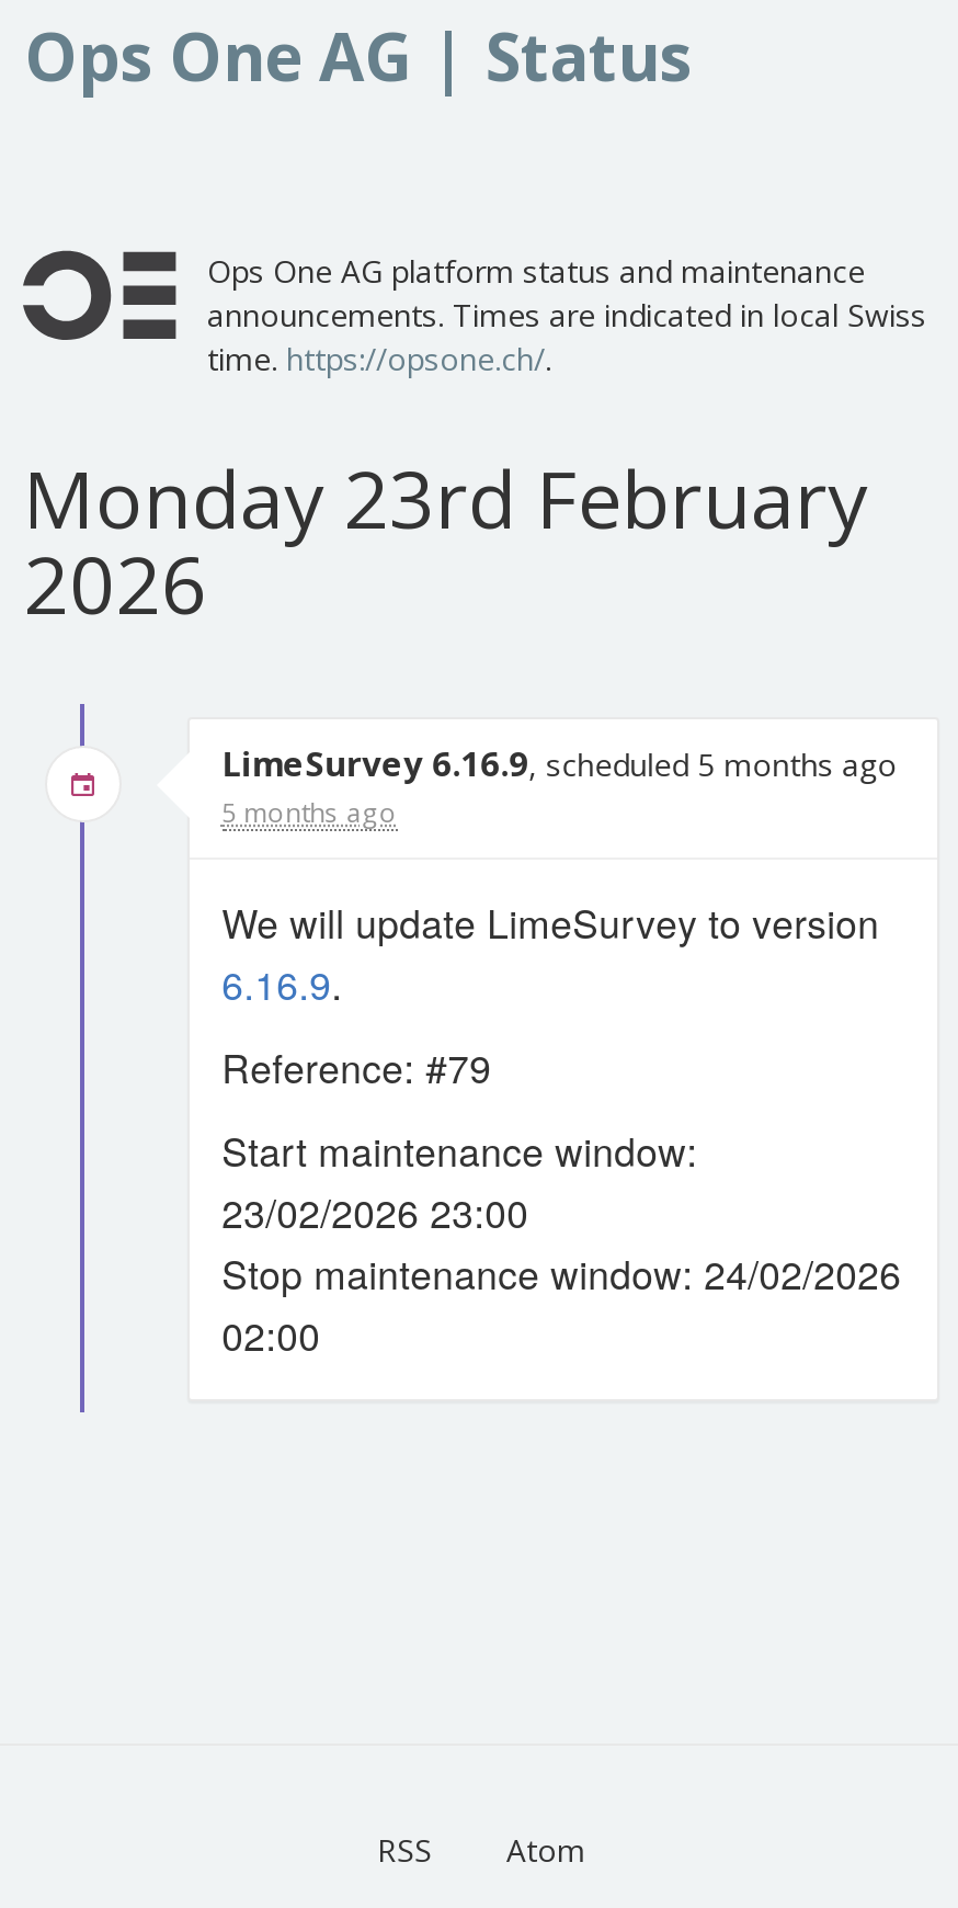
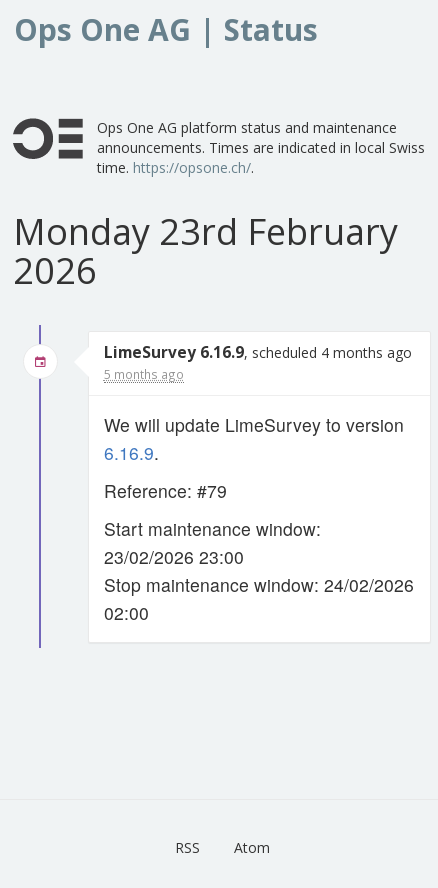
[222,741,897,787] LimeSurvey 6.16.9, scheduled 5 months ago -> [104,342,412,363] LimeSurvey 6.16.9, scheduled 4 months ago

